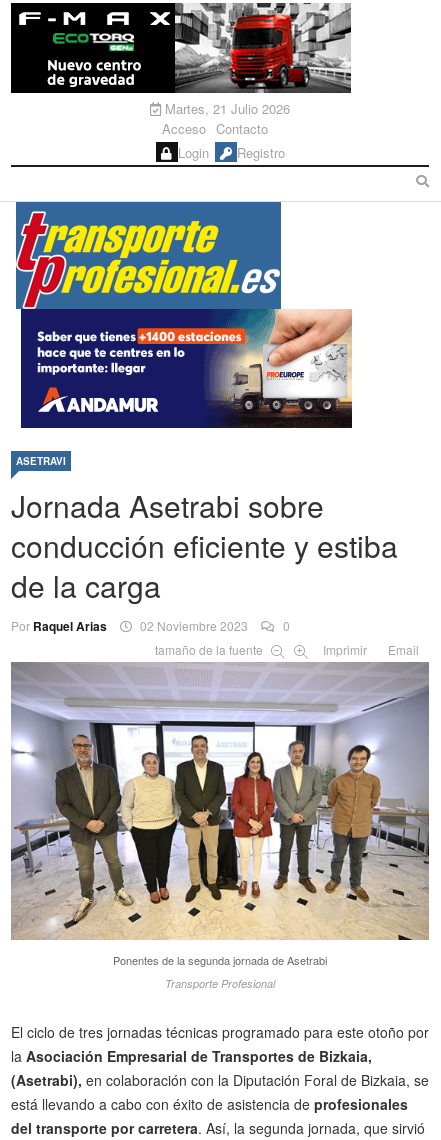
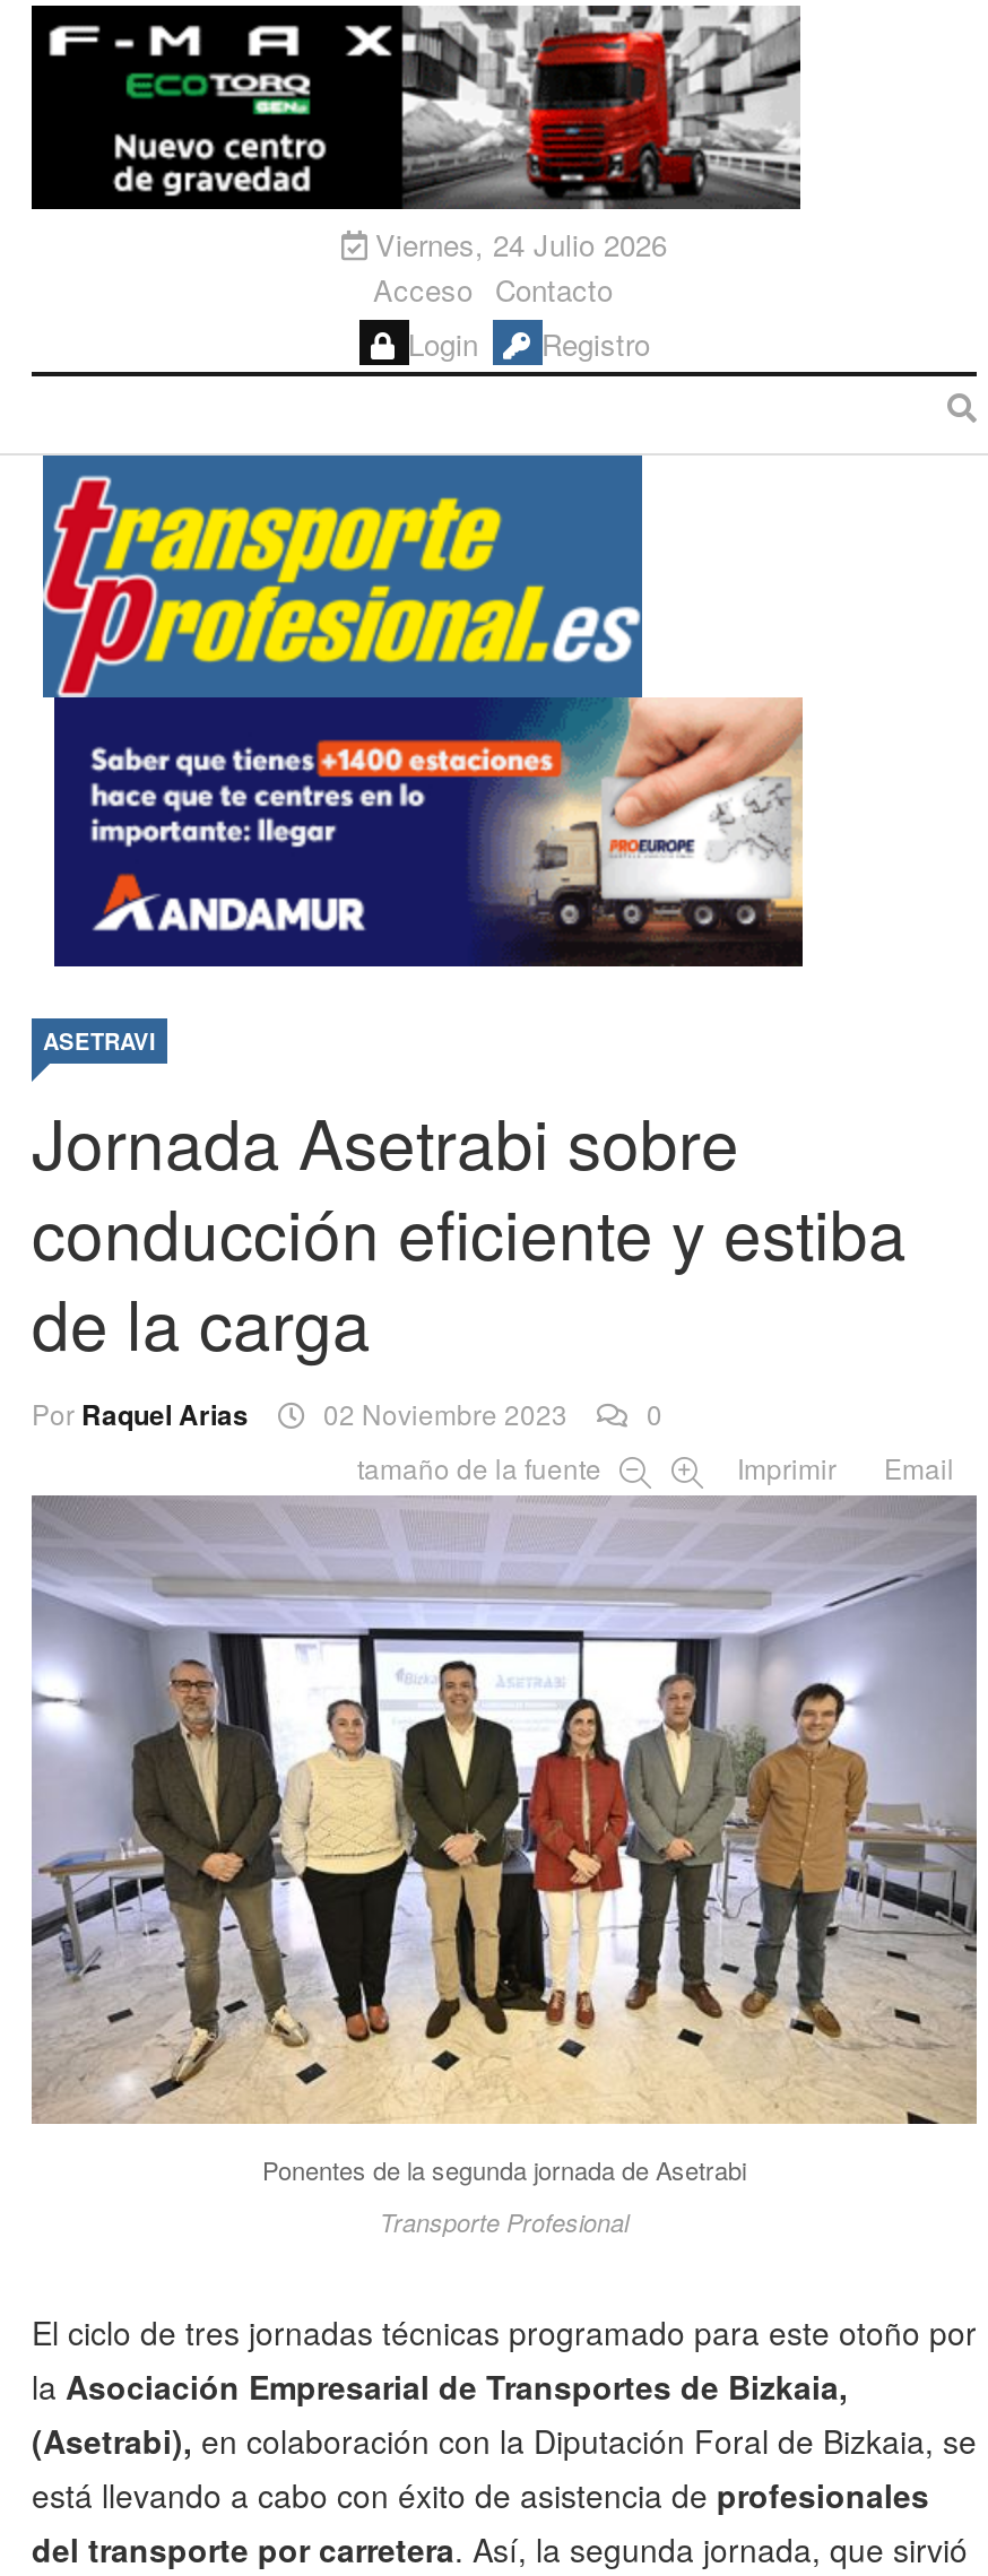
[161,99,290,118] Martes, 21 Julio 2026 -> [366,223,667,266] Viernes, 24 Julio 2026

